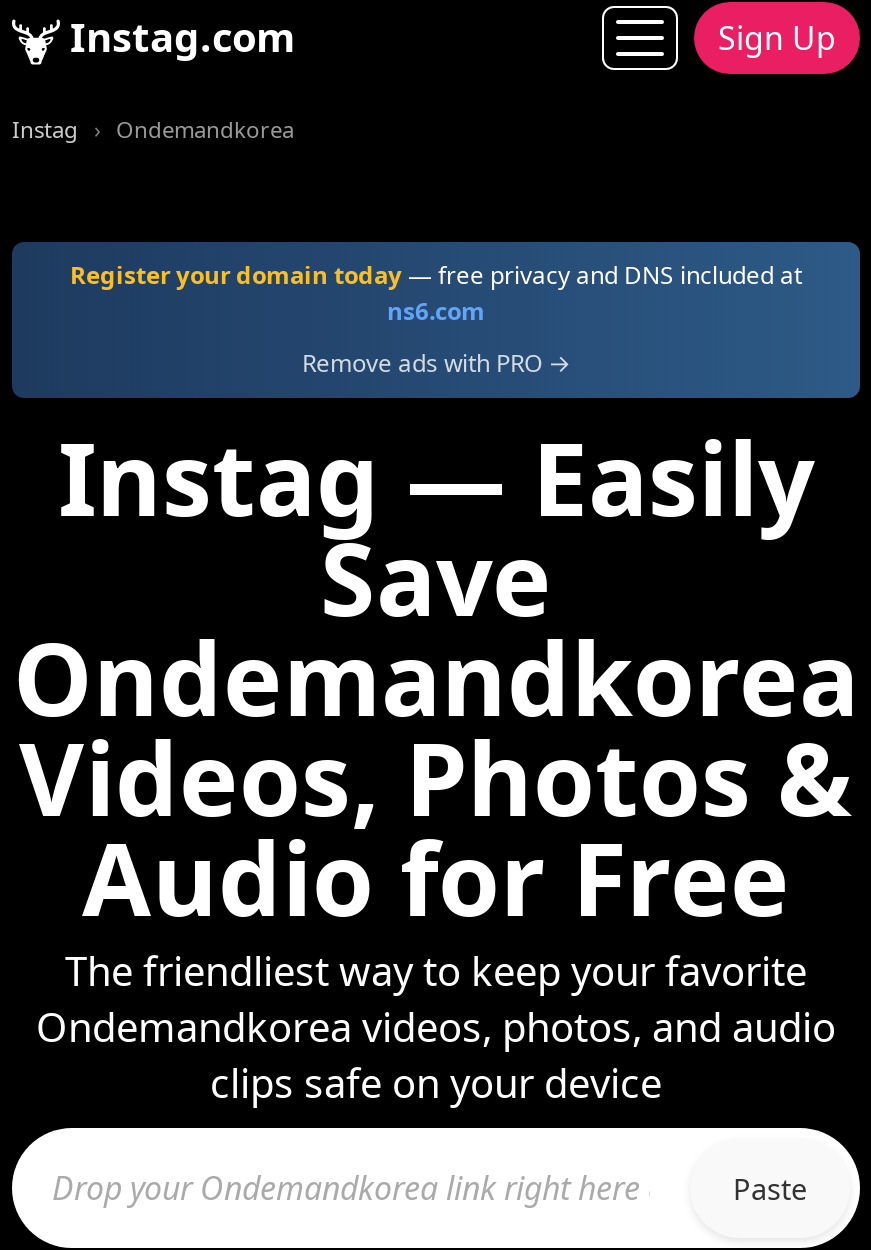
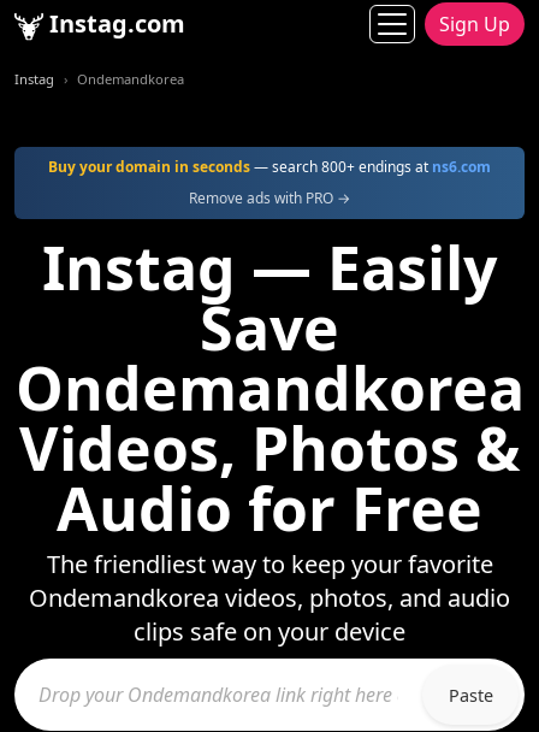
[70,258,802,328] Register your domain today — free privacy and DNS included at | ns6.com -> [48,157,491,177] Buy your domain in seconds — search 800+ endings at ns6.com

